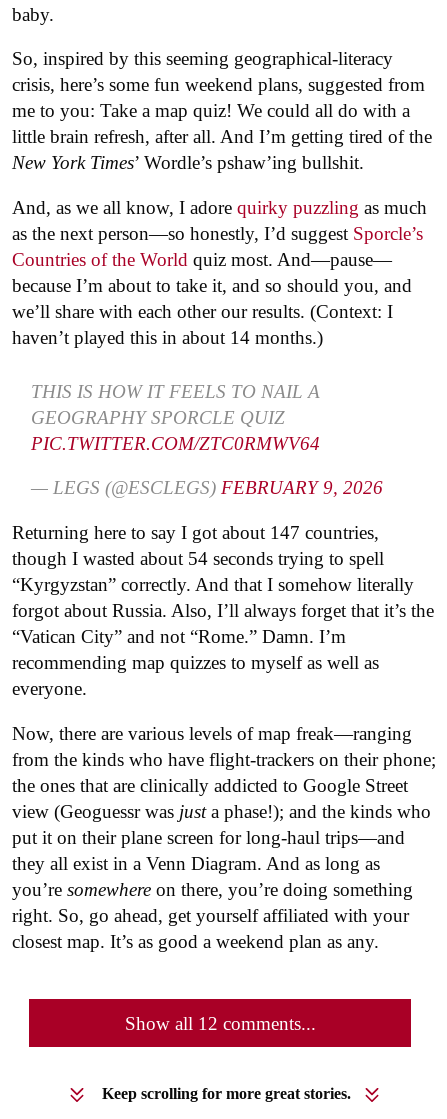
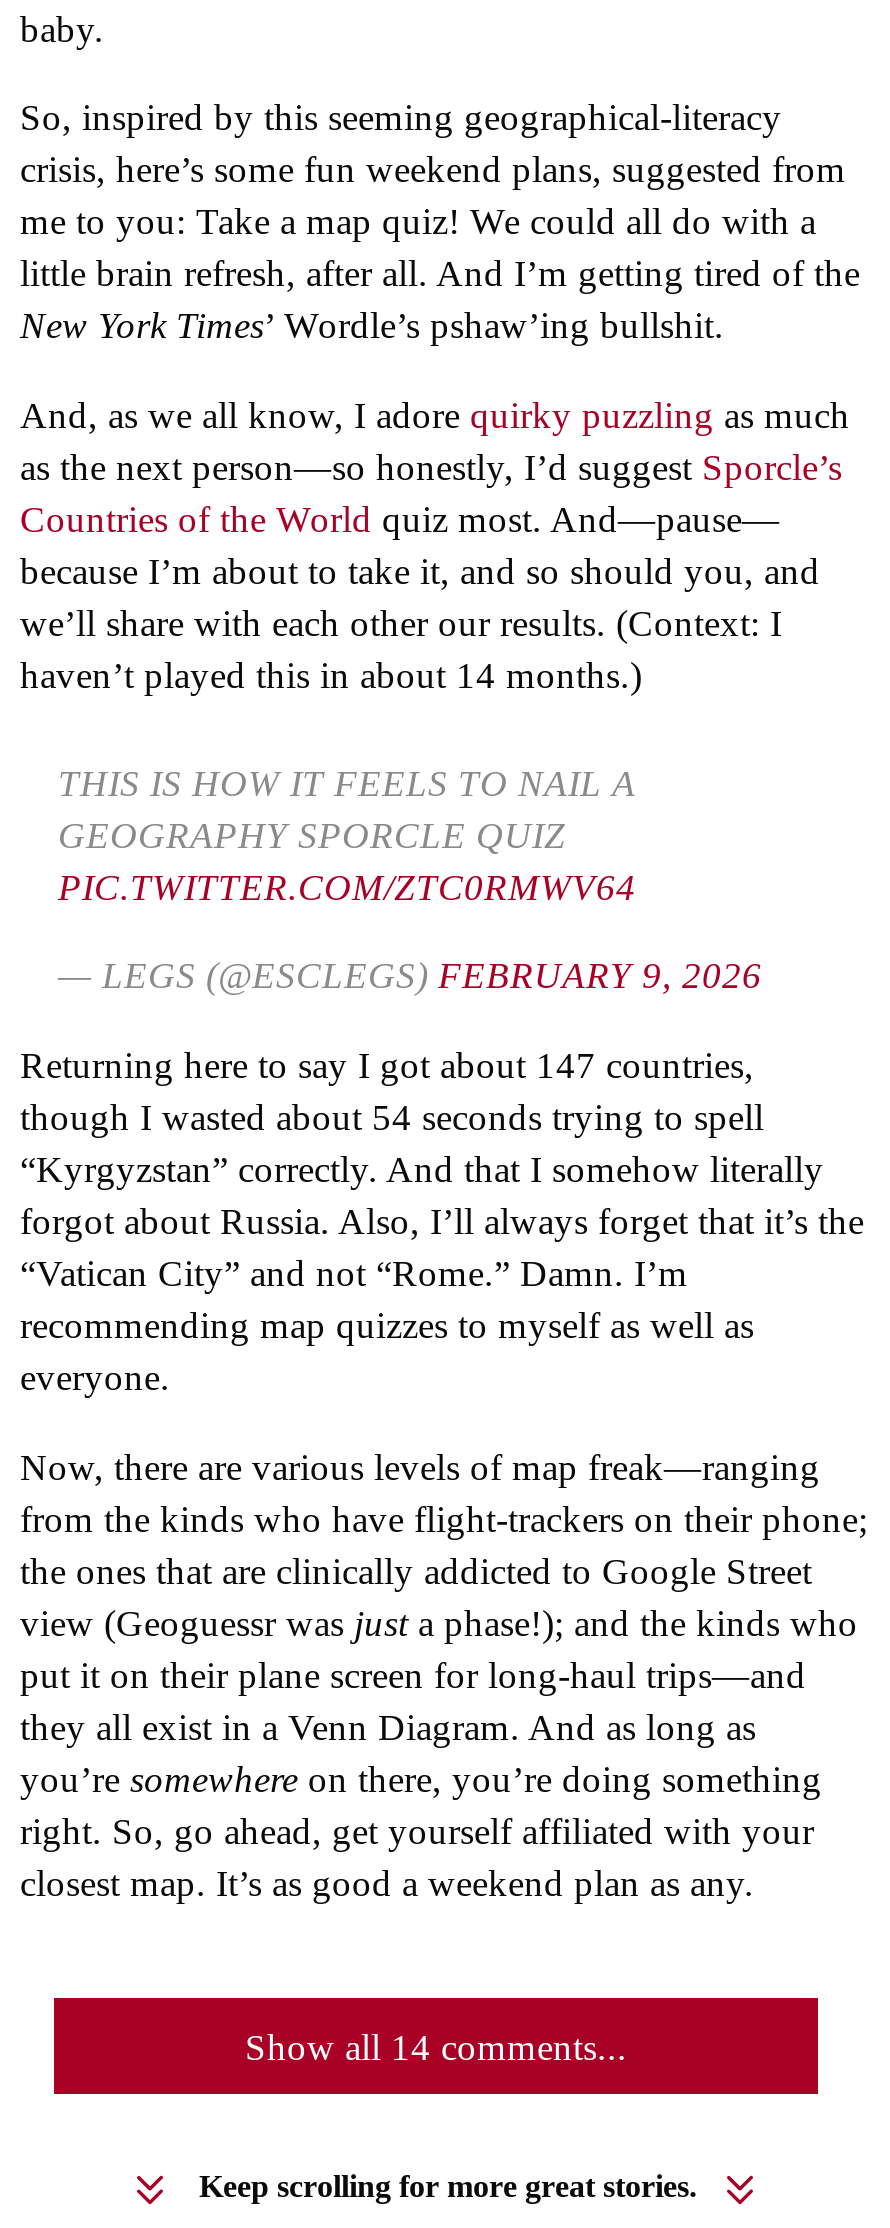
[124,1013,315,1034] Show all 12 comments... -> [245,2027,627,2069] Show all 14 comments...

